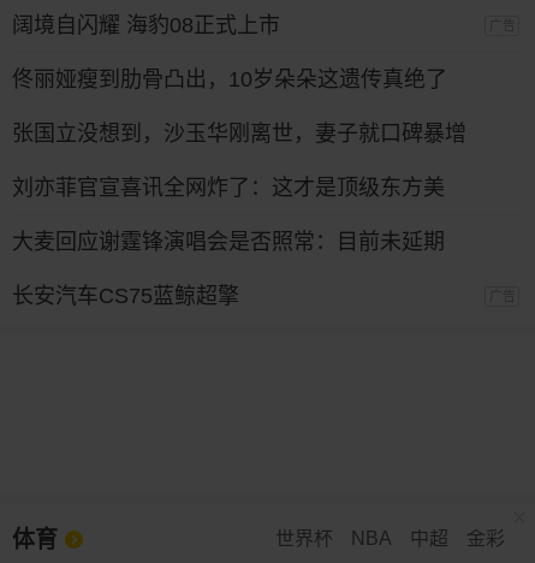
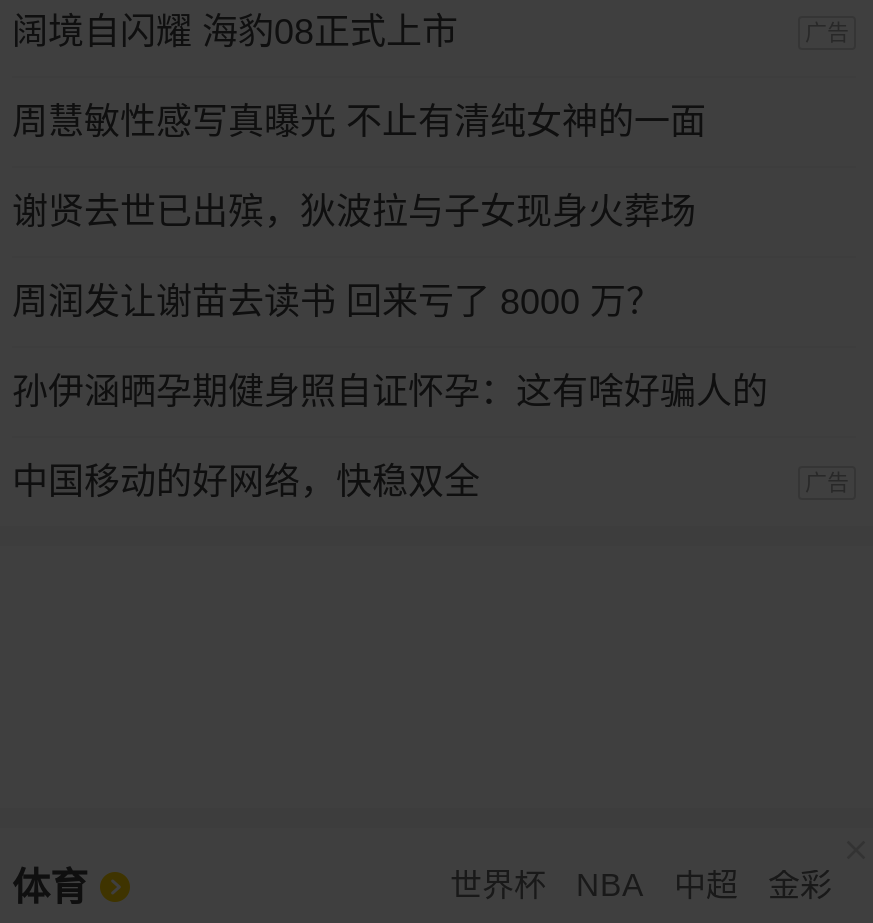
[12,68,447,92] 佟丽娅瘦到肋骨凸出，10岁朵朵这遗传真绝了 -> [12,103,706,143] 周慧敏性感写真曝光 不止有清纯女神的一面
[12,122,466,146] 张国立没想到，沙玉华刚离世，妻子就口碑暴增 -> [12,193,696,233] 谢贤去世已出殡，狄波拉与子女现身火葬场
[12,176,445,200] 刘亦菲官宣喜讯全网炸了：这才是顶级东方美 -> [12,283,662,323] 周润发让谢苗去读书 回来亏了 8000 万？
[12,230,445,254] 大麦回应谢霆锋演唱会是否照常：目前未延期 -> [12,373,768,413] 孙伊涵晒孕期健身照自证怀孕：这有啥好骗人的
[12,284,239,308] 长安汽车CS75蓝鲸超擎 -> [12,462,480,502] 中国移动的好网络，快稳双全

